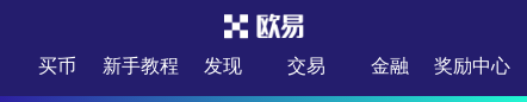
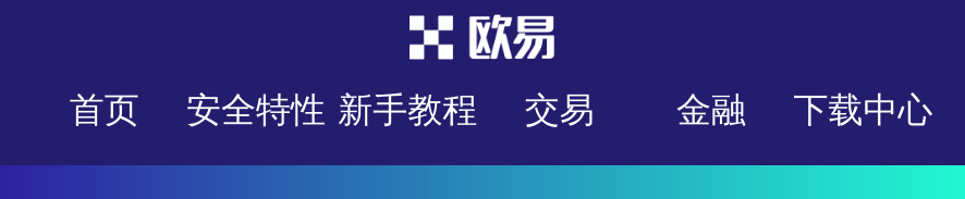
[38,56,242,76] 买币 | 新手教程 | 发现 -> [69,91,477,128] 首页 | 安全特性 新手教程
[434,56,511,76] 奖励中心 -> [793,91,933,128] 下载中心

